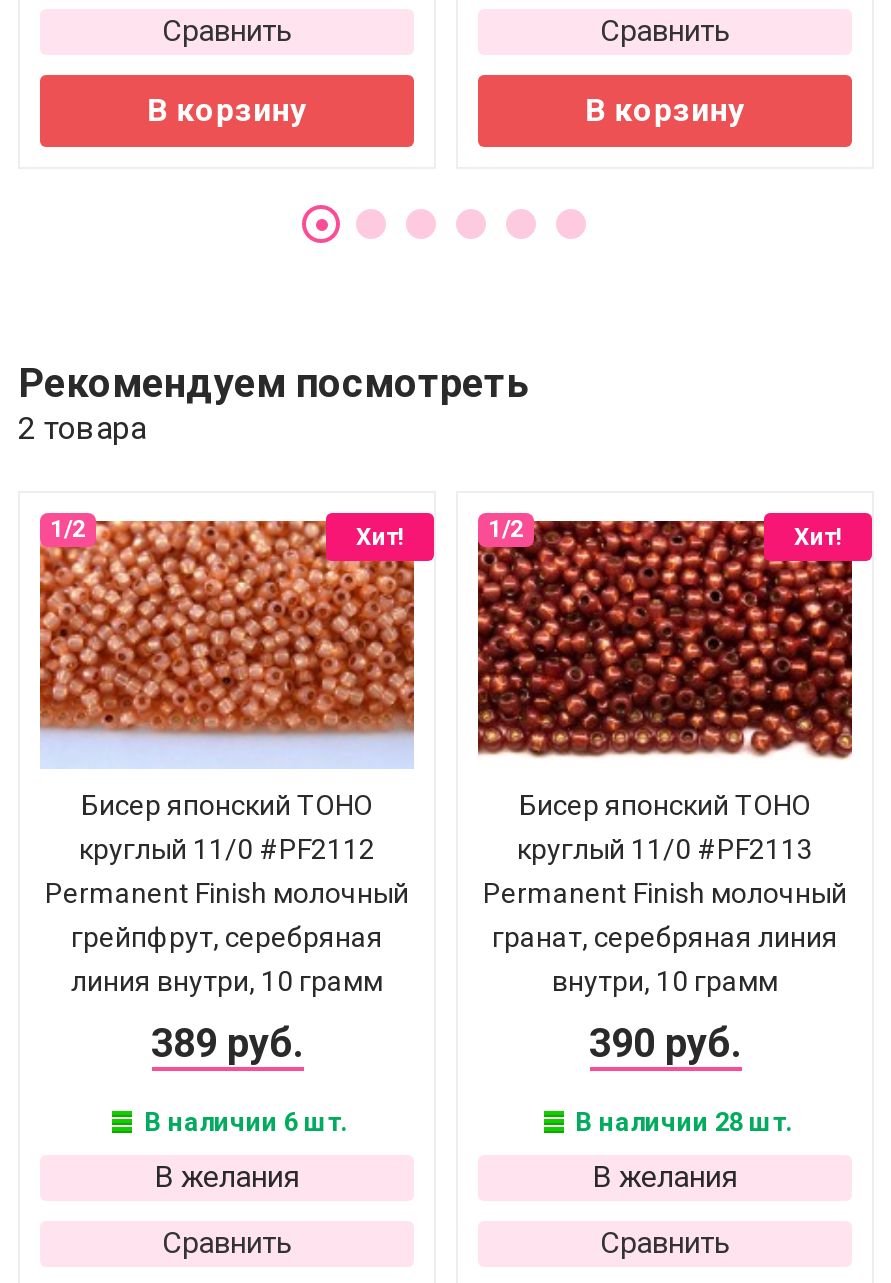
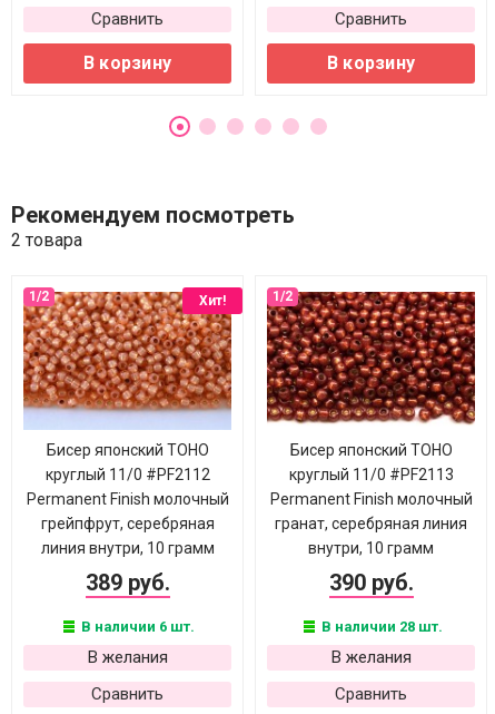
[794,523,842,551] Хит! -> none

